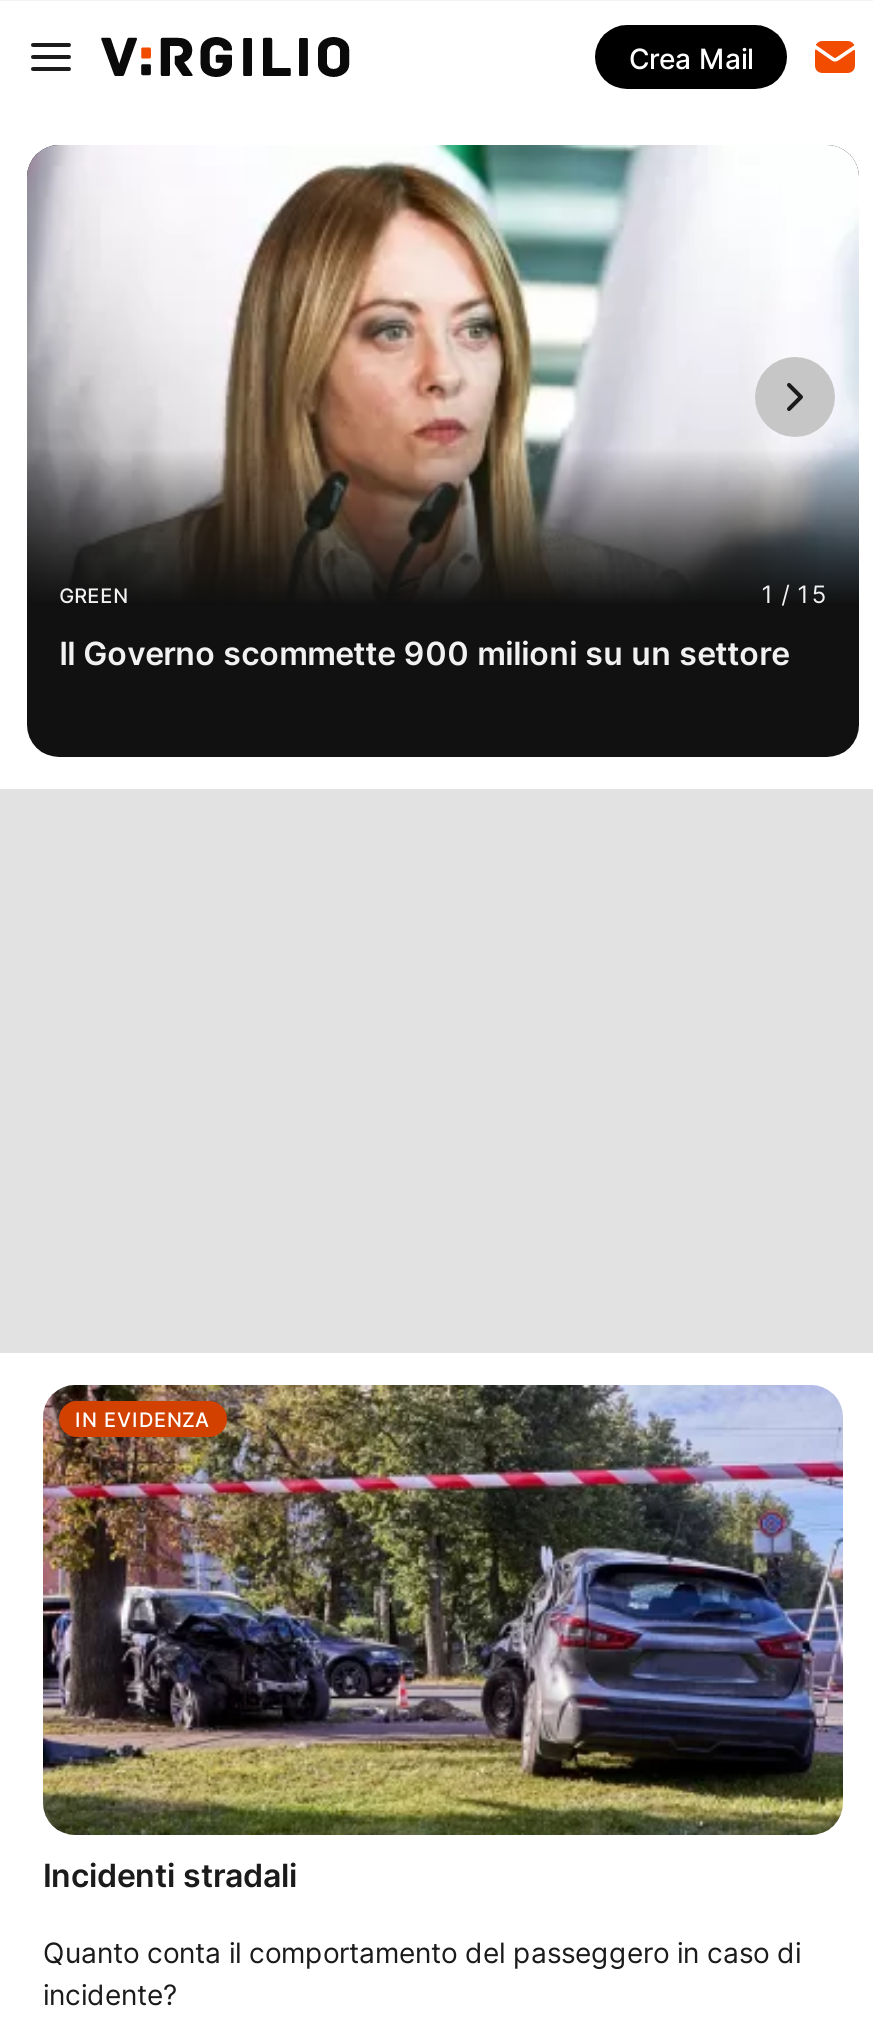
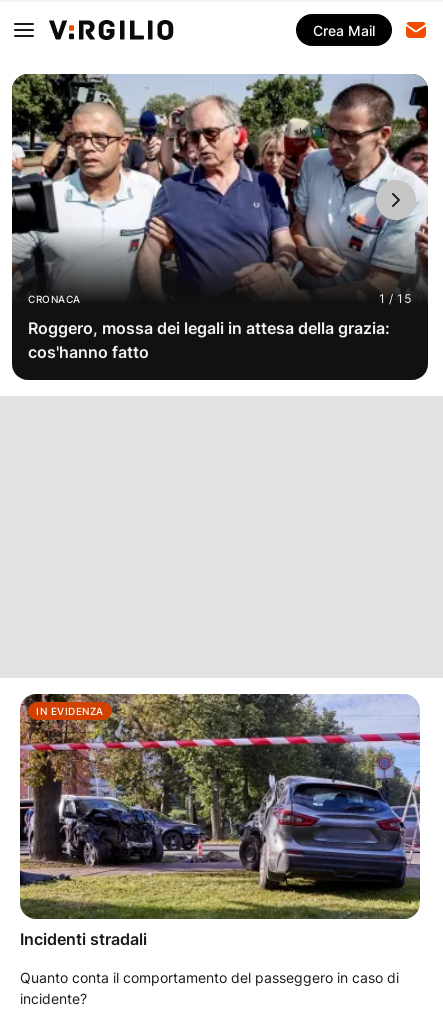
[27,143,859,606] [image] | GREEN -> [11,73,429,305] [image] | CRONACA
[59,633,789,673] Il Governo scommette 900 milioni su un settore -> [28,318,390,362] Roggero, mossa dei legali in attesa della grazia: | cos'hanno fatto

